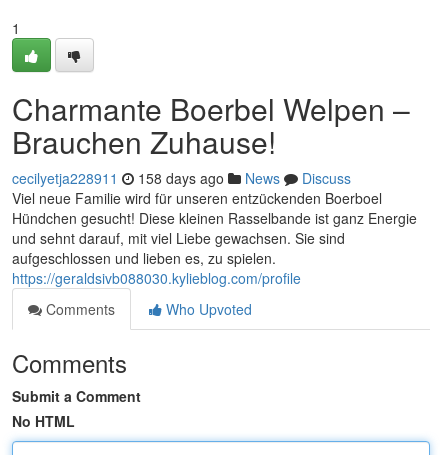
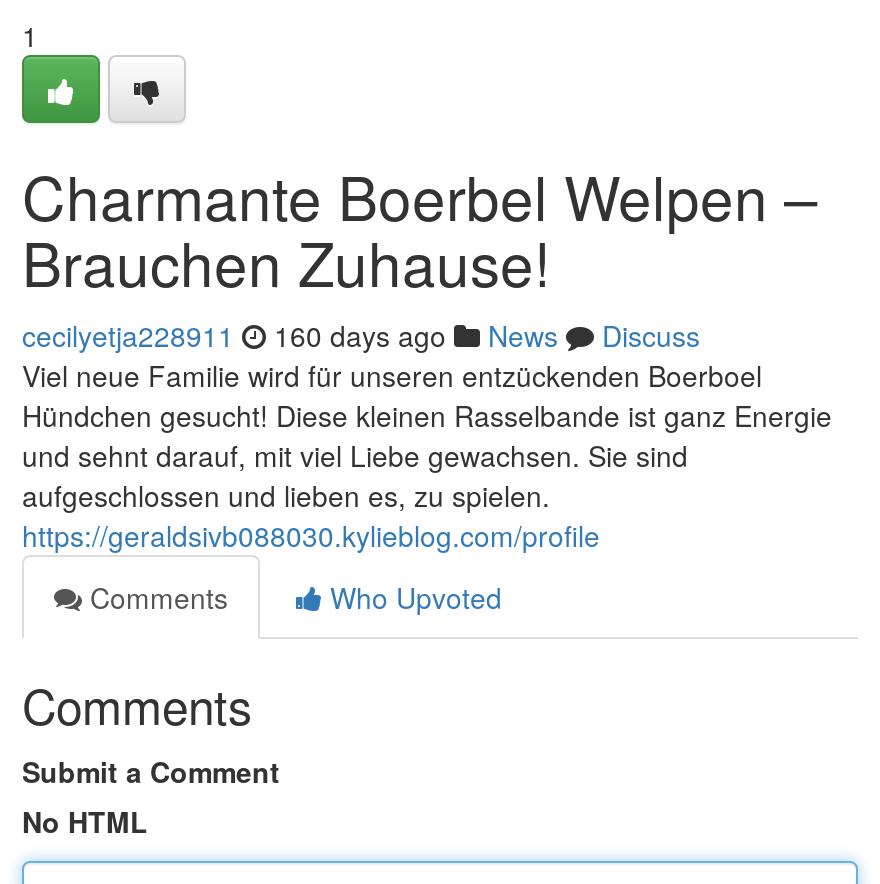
[12,168,351,188] cecilyetja228911 158 days ago News Discuss -> [22,315,700,355] cecilyetja228911 160 days ago News Discuss

